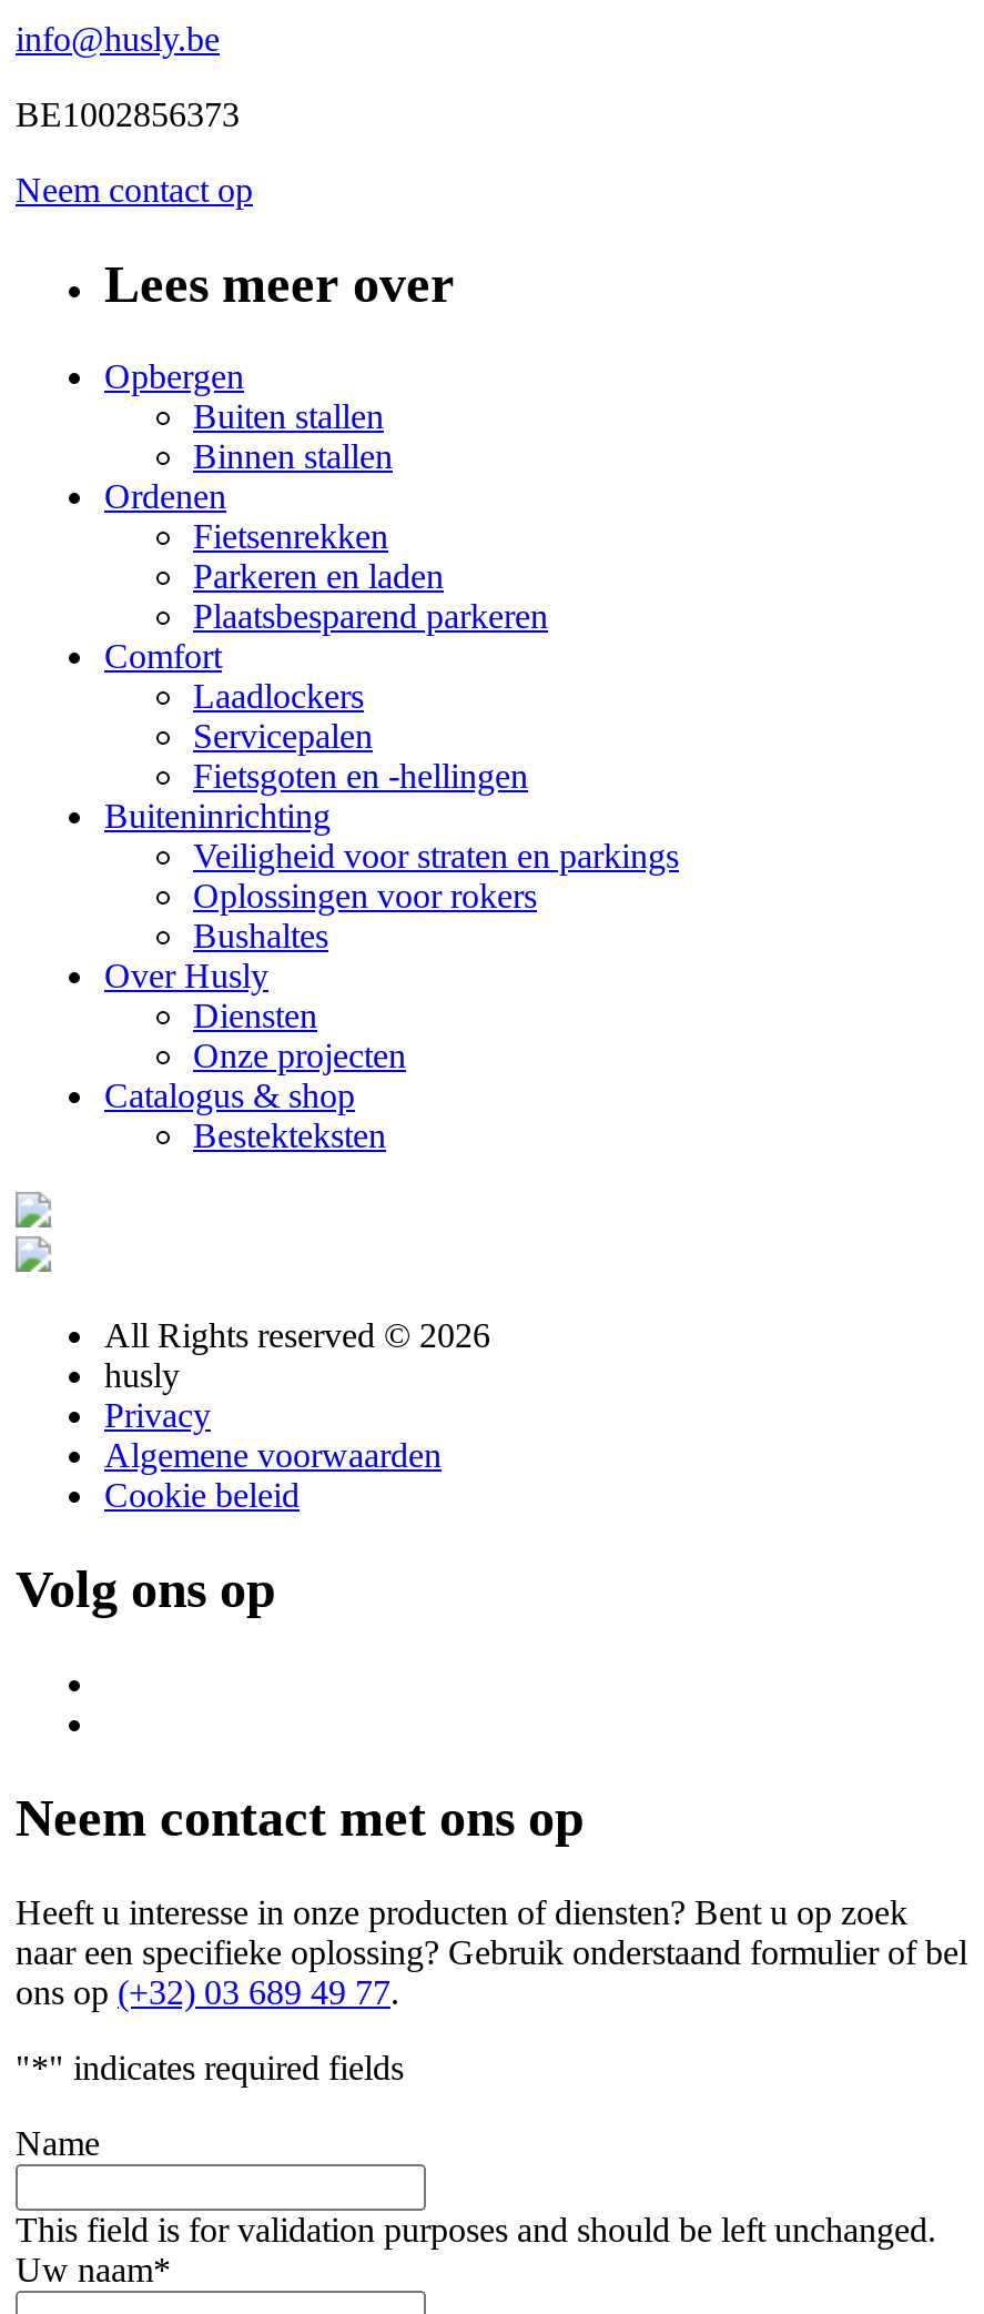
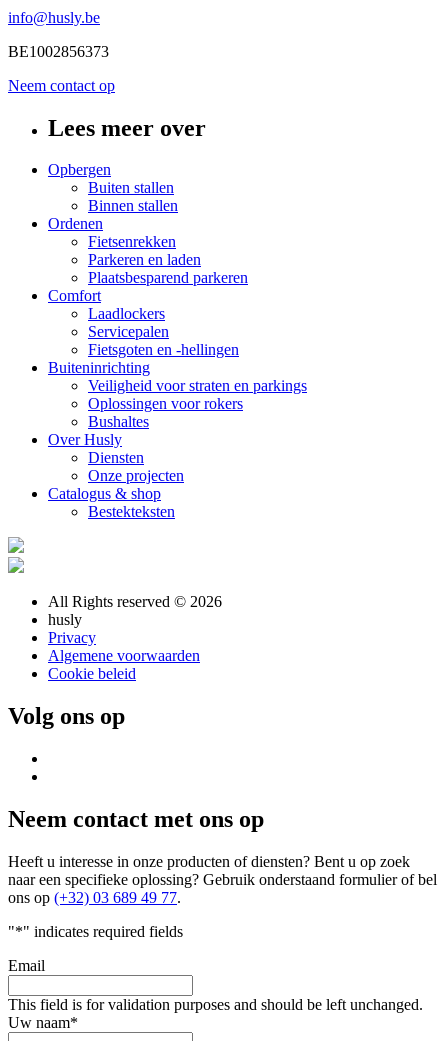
[16,2124,100,2162] Name -> [8,957,45,974] Email

